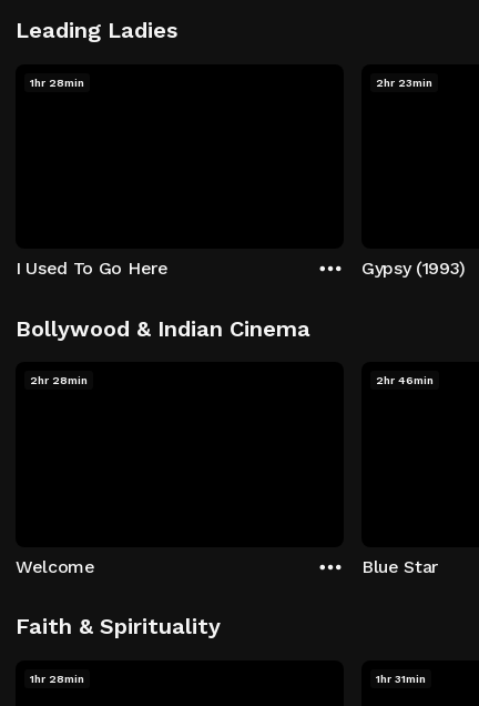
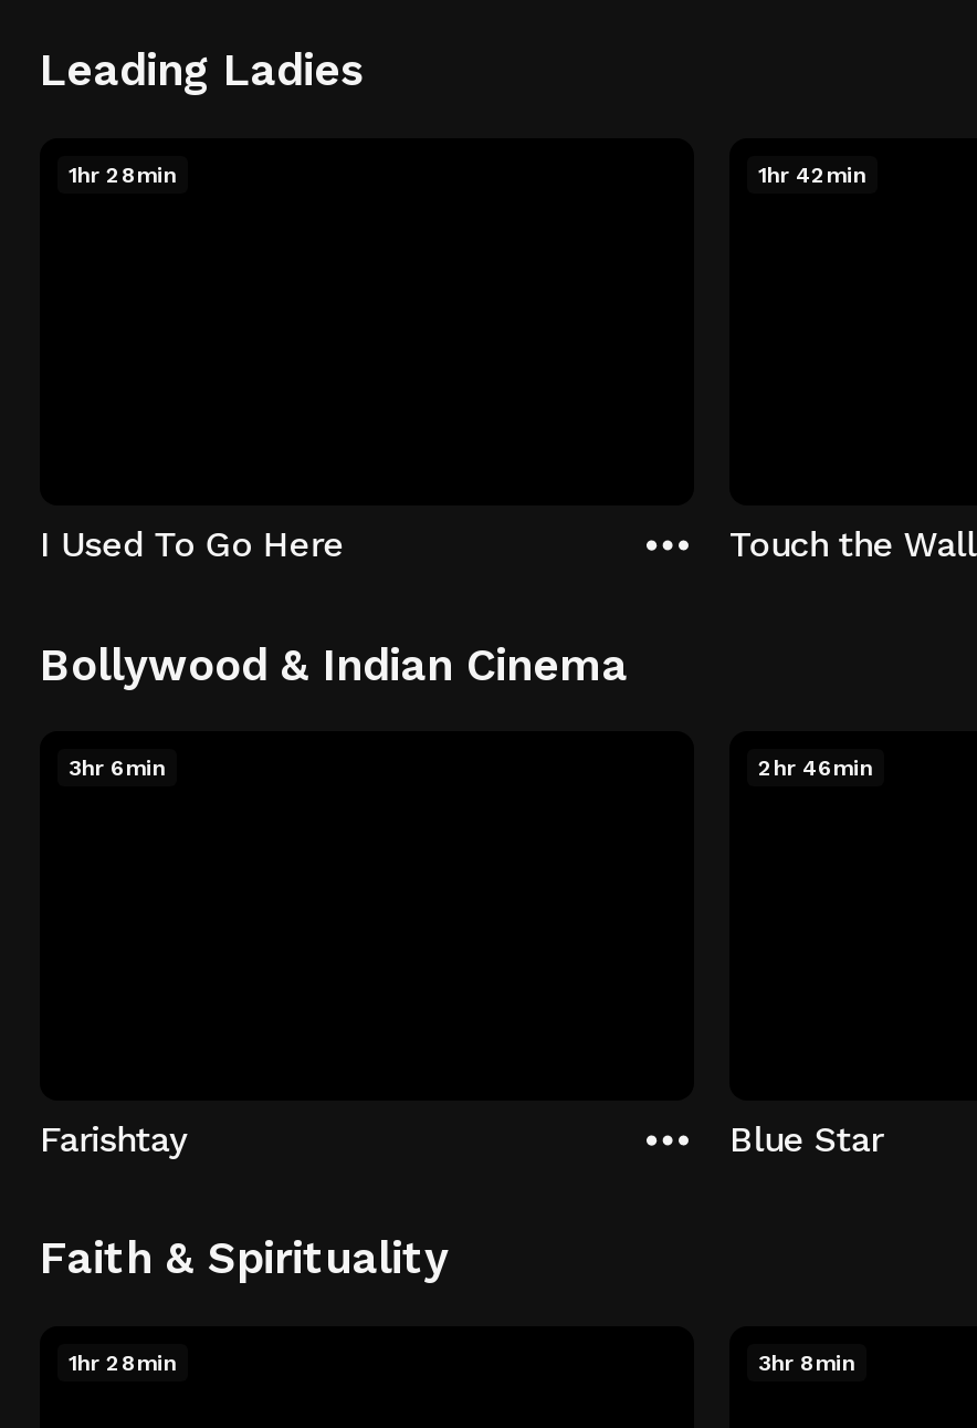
[376,76,432,88] 2hr 23min -> [758,161,866,186] 1hr 42min
[361,258,466,279] Gypsy (1993) -> [729,523,976,565] Touch the Wall
[30,374,88,386] 2hr 28min -> [69,755,166,780] 3hr 6min
[16,556,95,577] Welcome -> [40,1117,186,1159] Farishtay
[376,672,426,684] 1hr 31min -> [758,1349,855,1374] 3hr 8min

